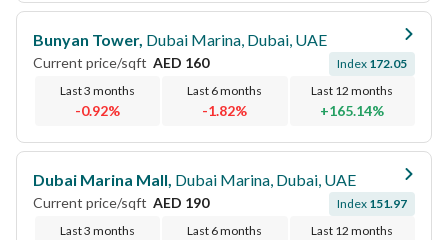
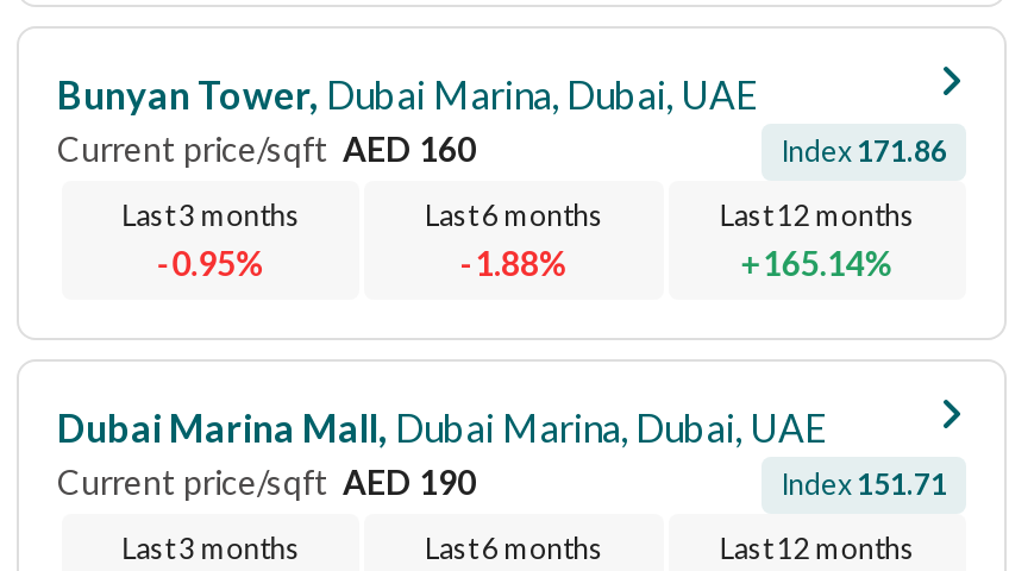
[337,56,407,71] Index 172.05 -> [781,133,947,169] Index 171.86
[75,101,120,118] -0.92% -> [158,241,265,282] -0.95%
[202,101,247,118] -1.82% -> [460,241,568,282] -1.88%
[337,196,407,211] Index 151.97 -> [781,466,947,502] Index 151.71

